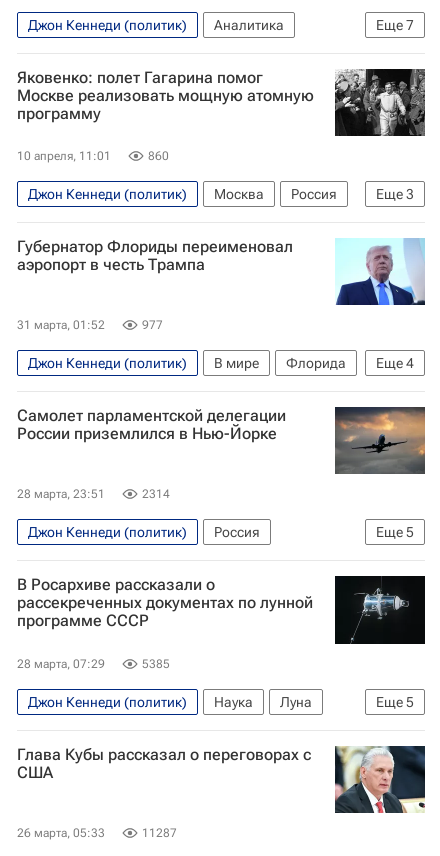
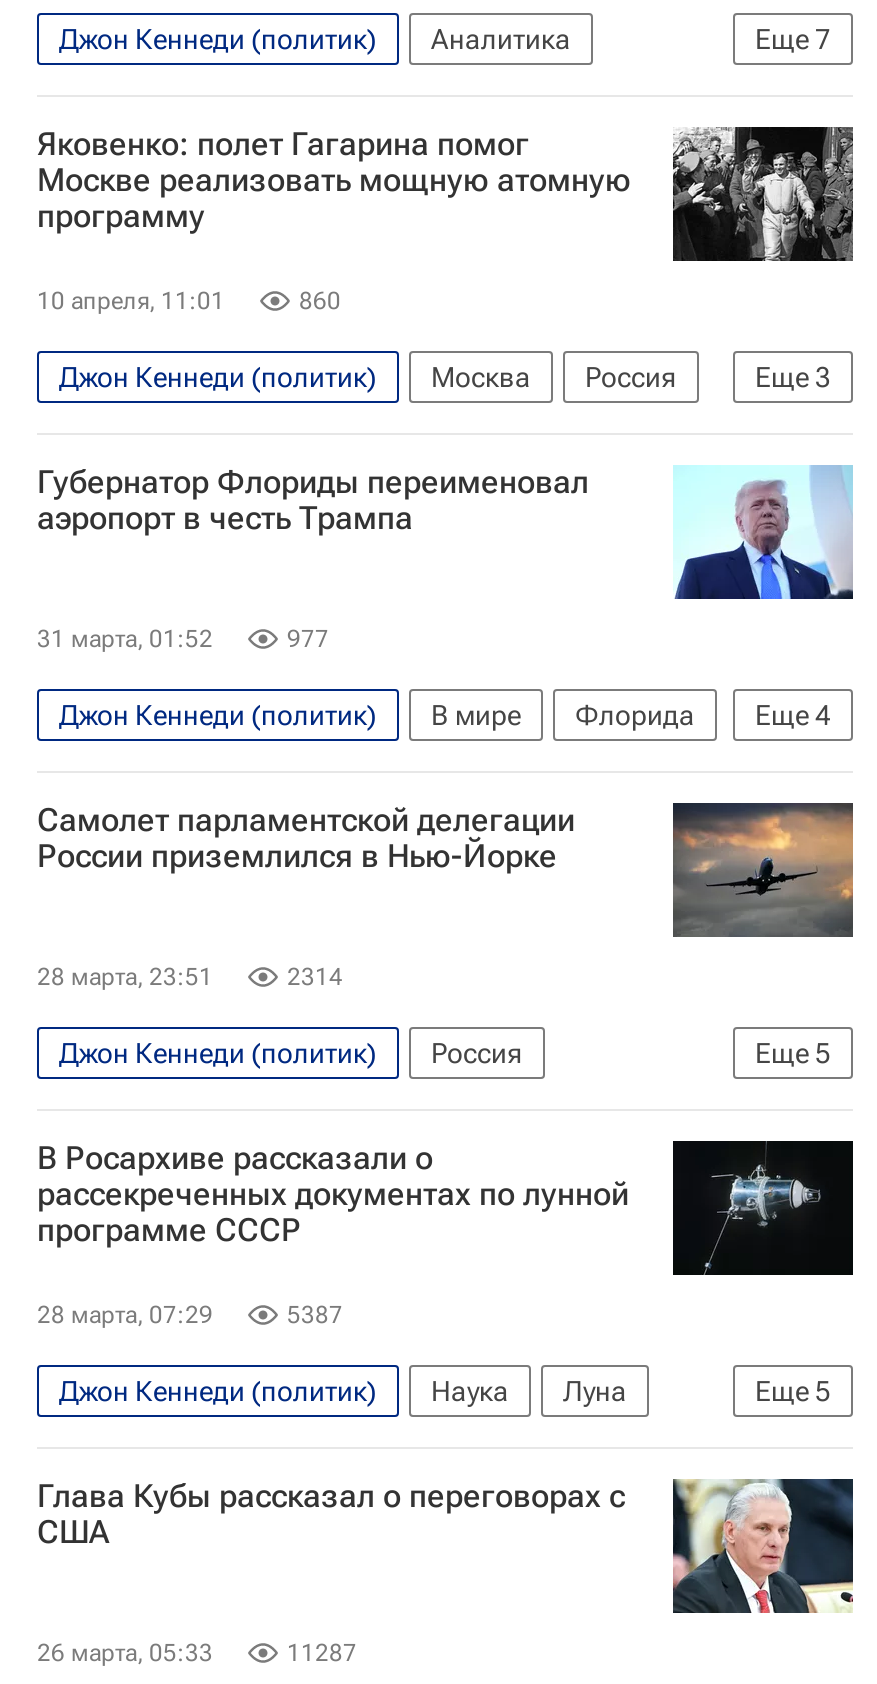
[142,656,170,670] 5385 -> [287,1301,343,1329] 5387

